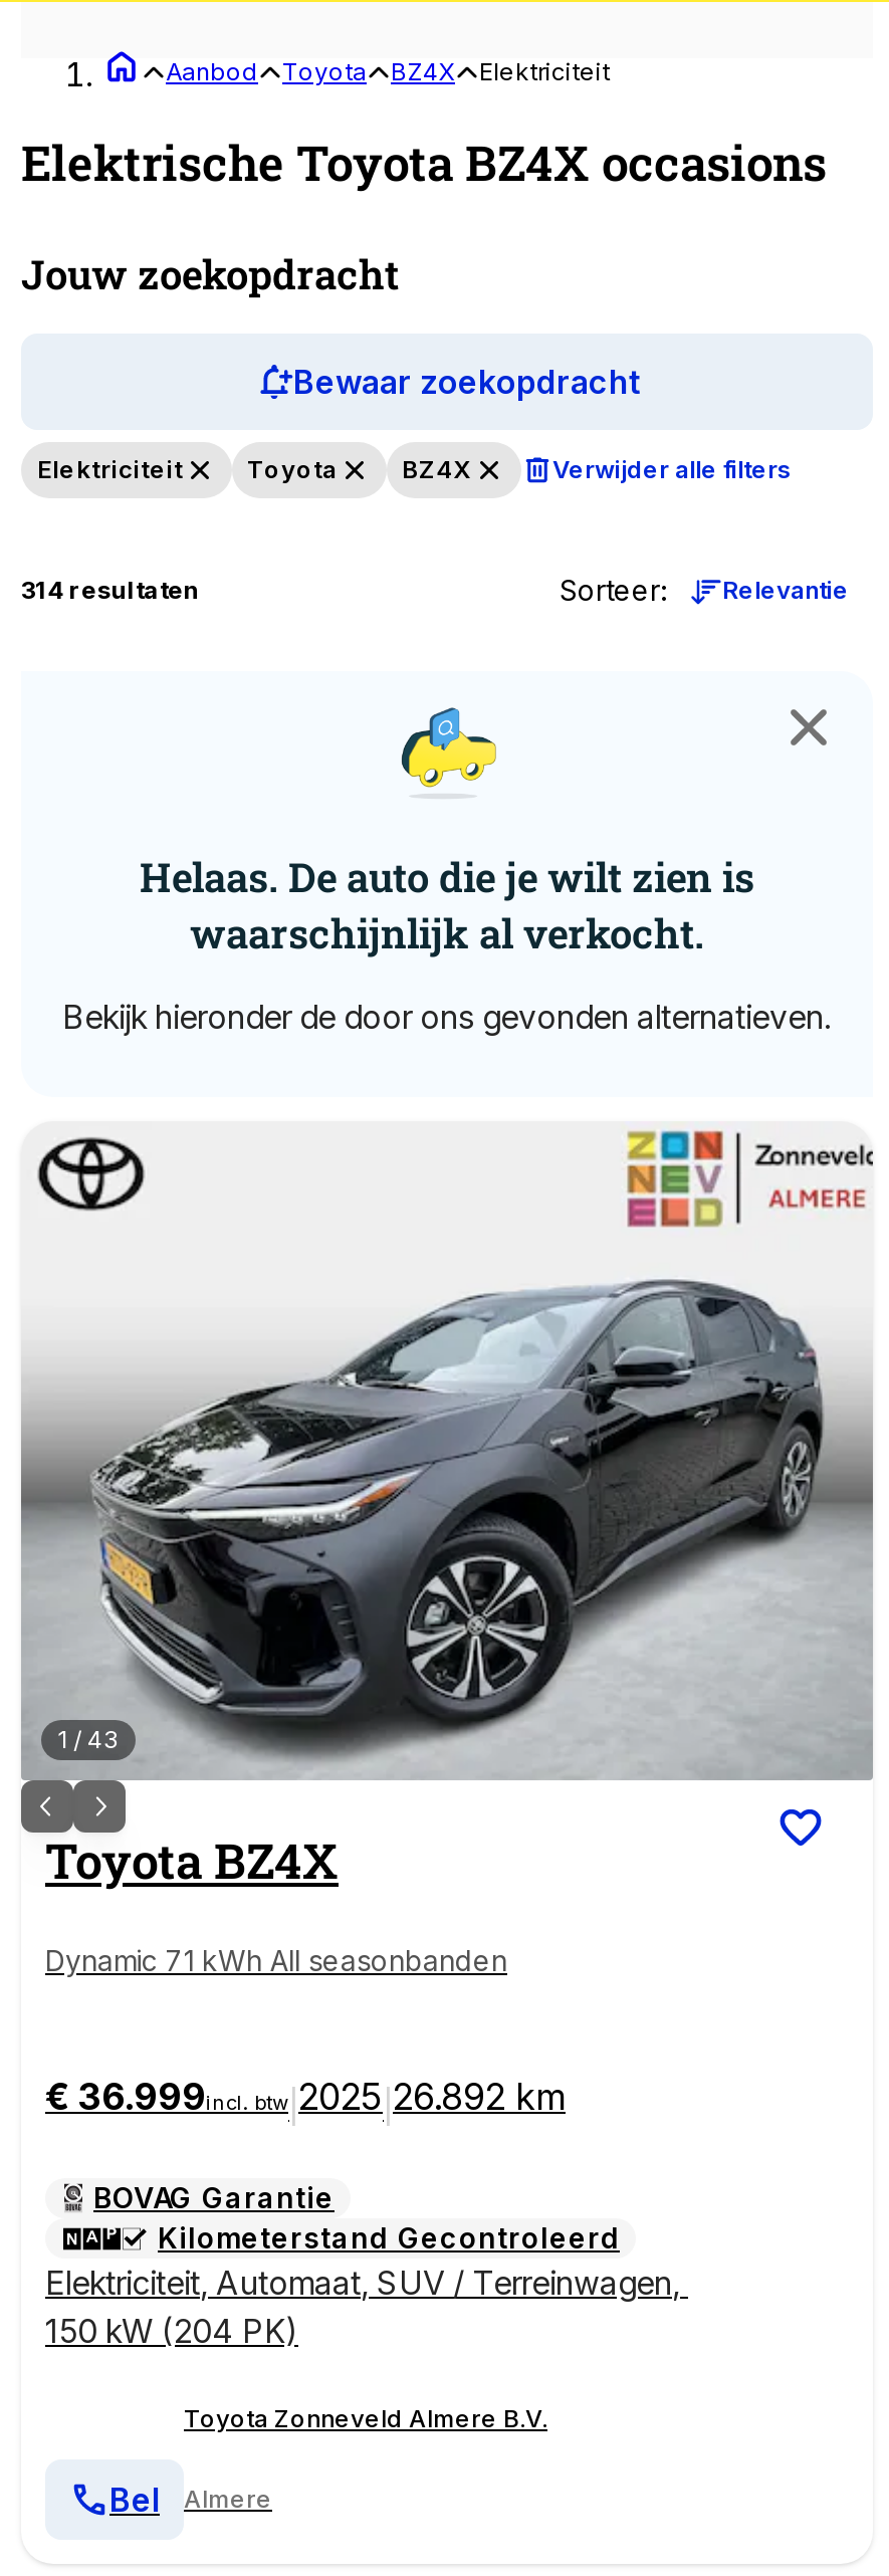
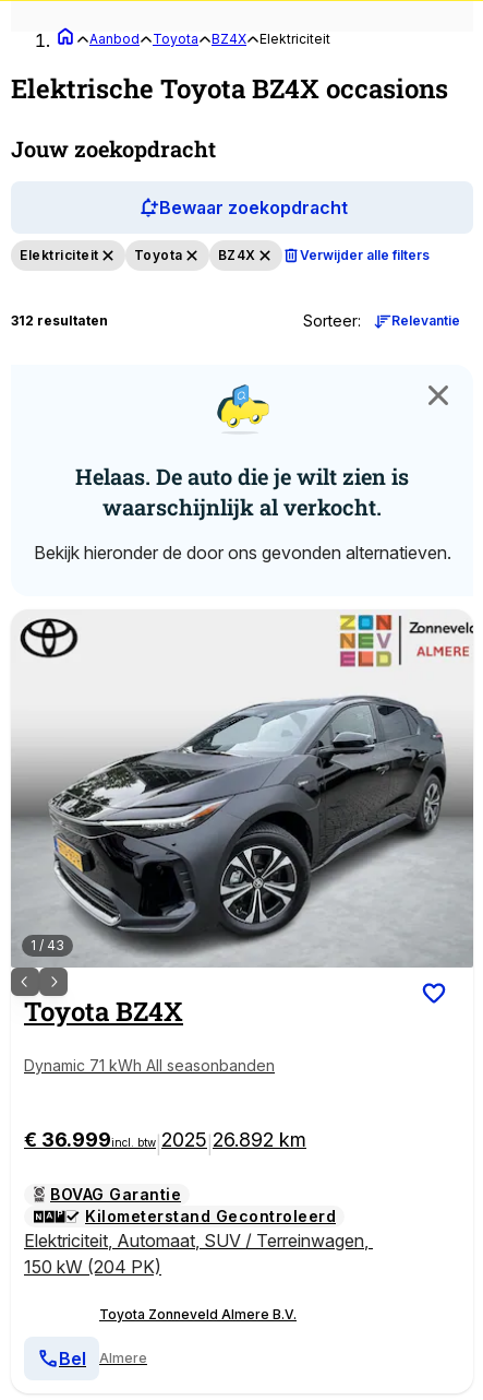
[21,575,200,605] 314 resultaten -> [11,312,108,329] 312 resultaten

